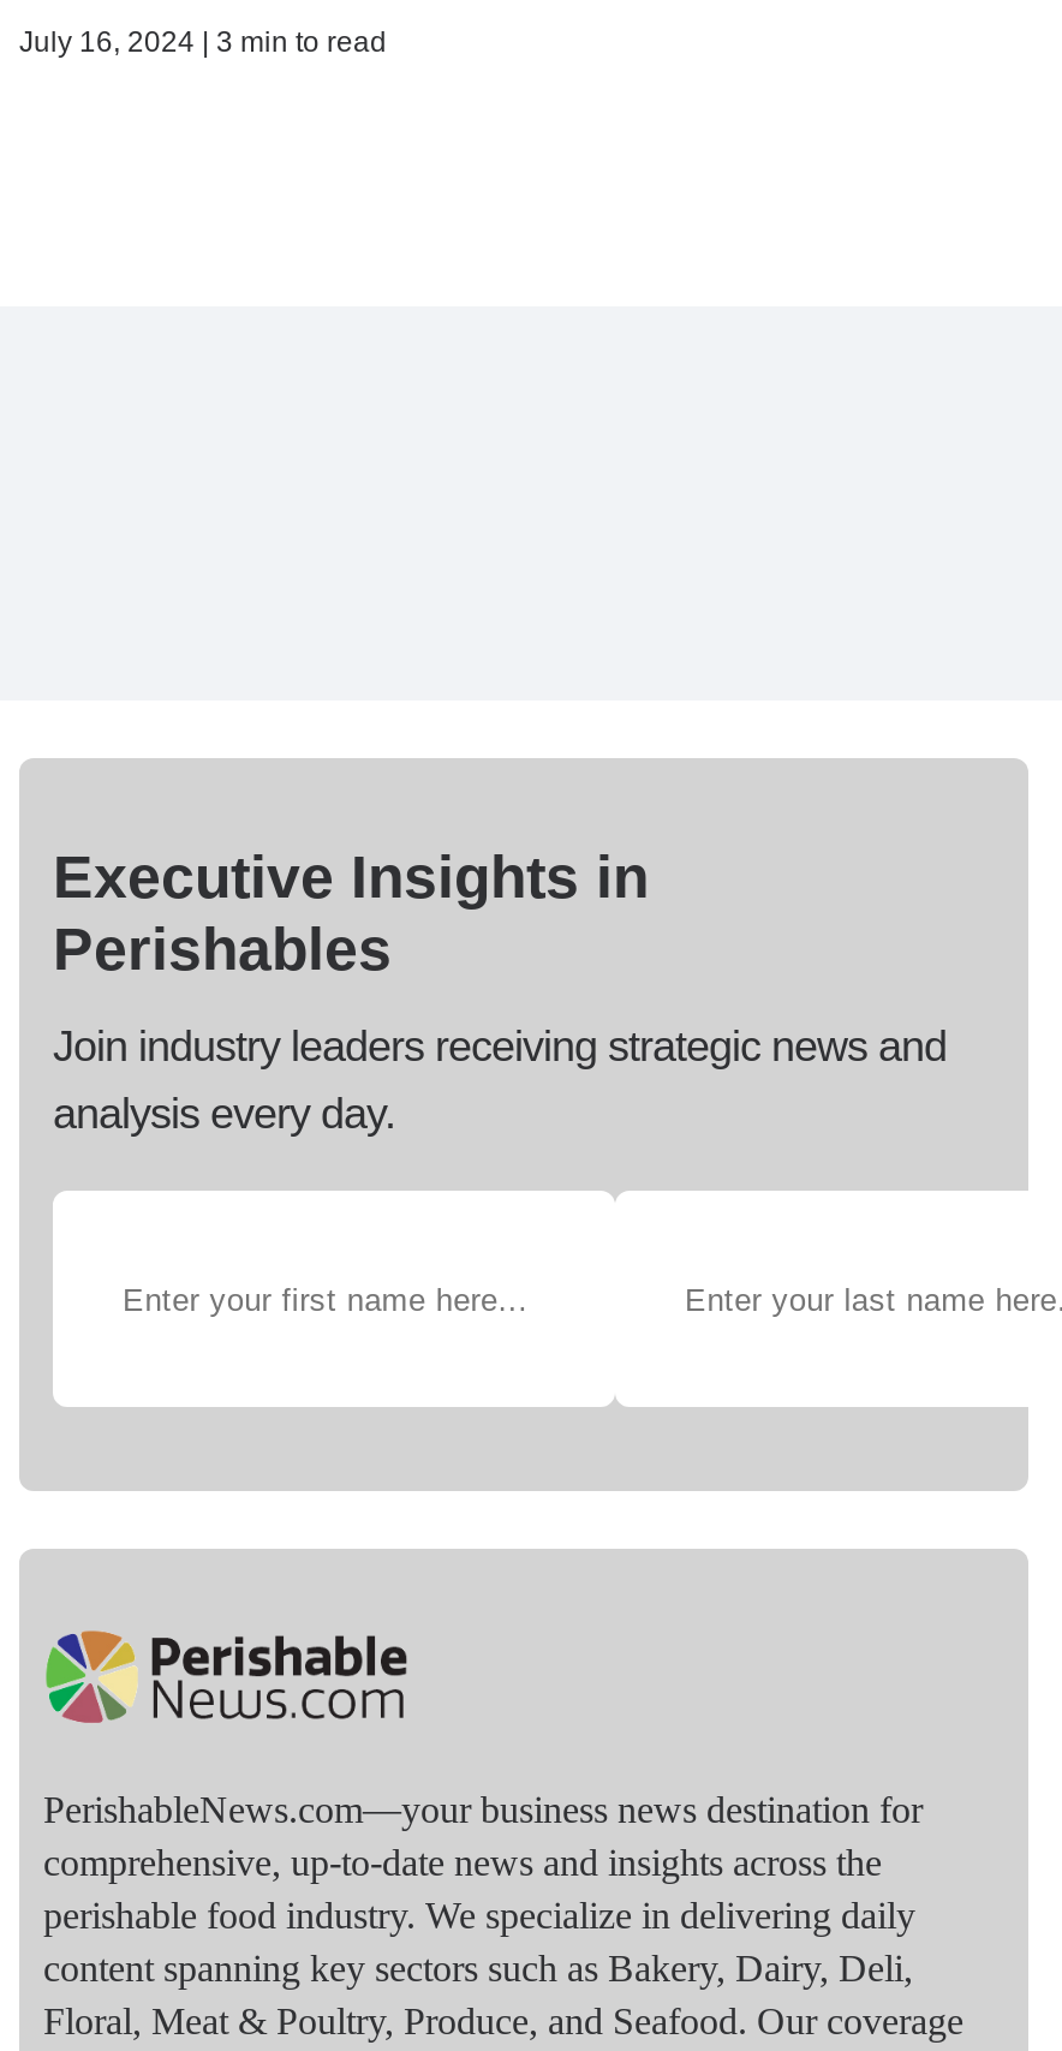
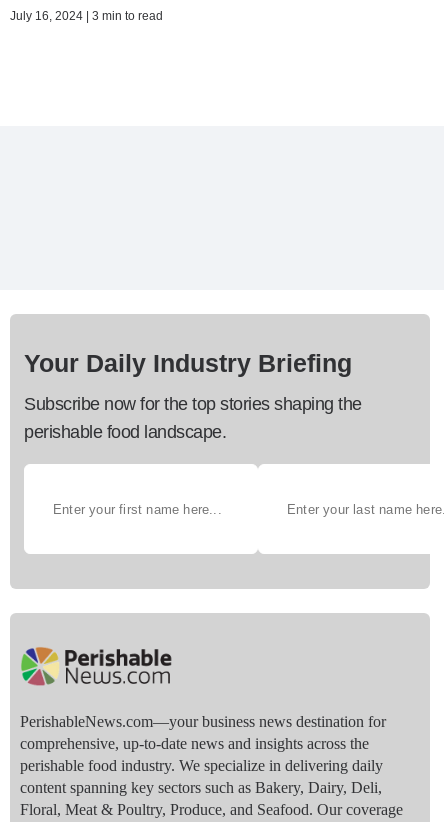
[53,843,649,982] Executive Insights in | Perishables -> [24,349,352,377] Your Daily Industry Briefing
[53,1023,947,1138] Join industry leaders receiving strategic news and | analysis every day. -> [24,394,361,442] Subscribe now for the top stories shaping the | perishable food landscape.

